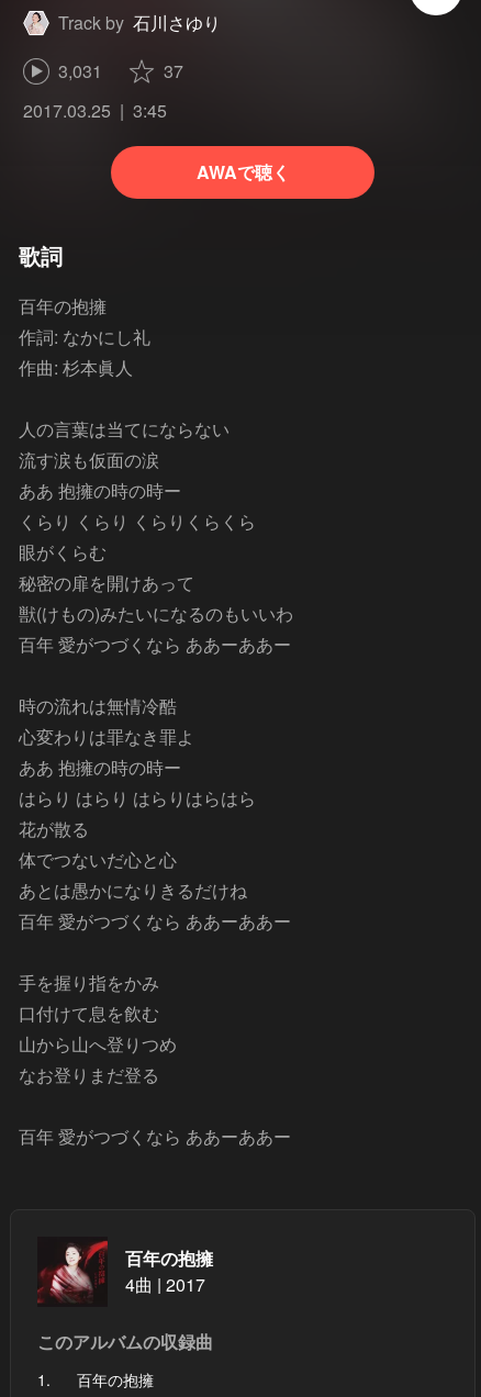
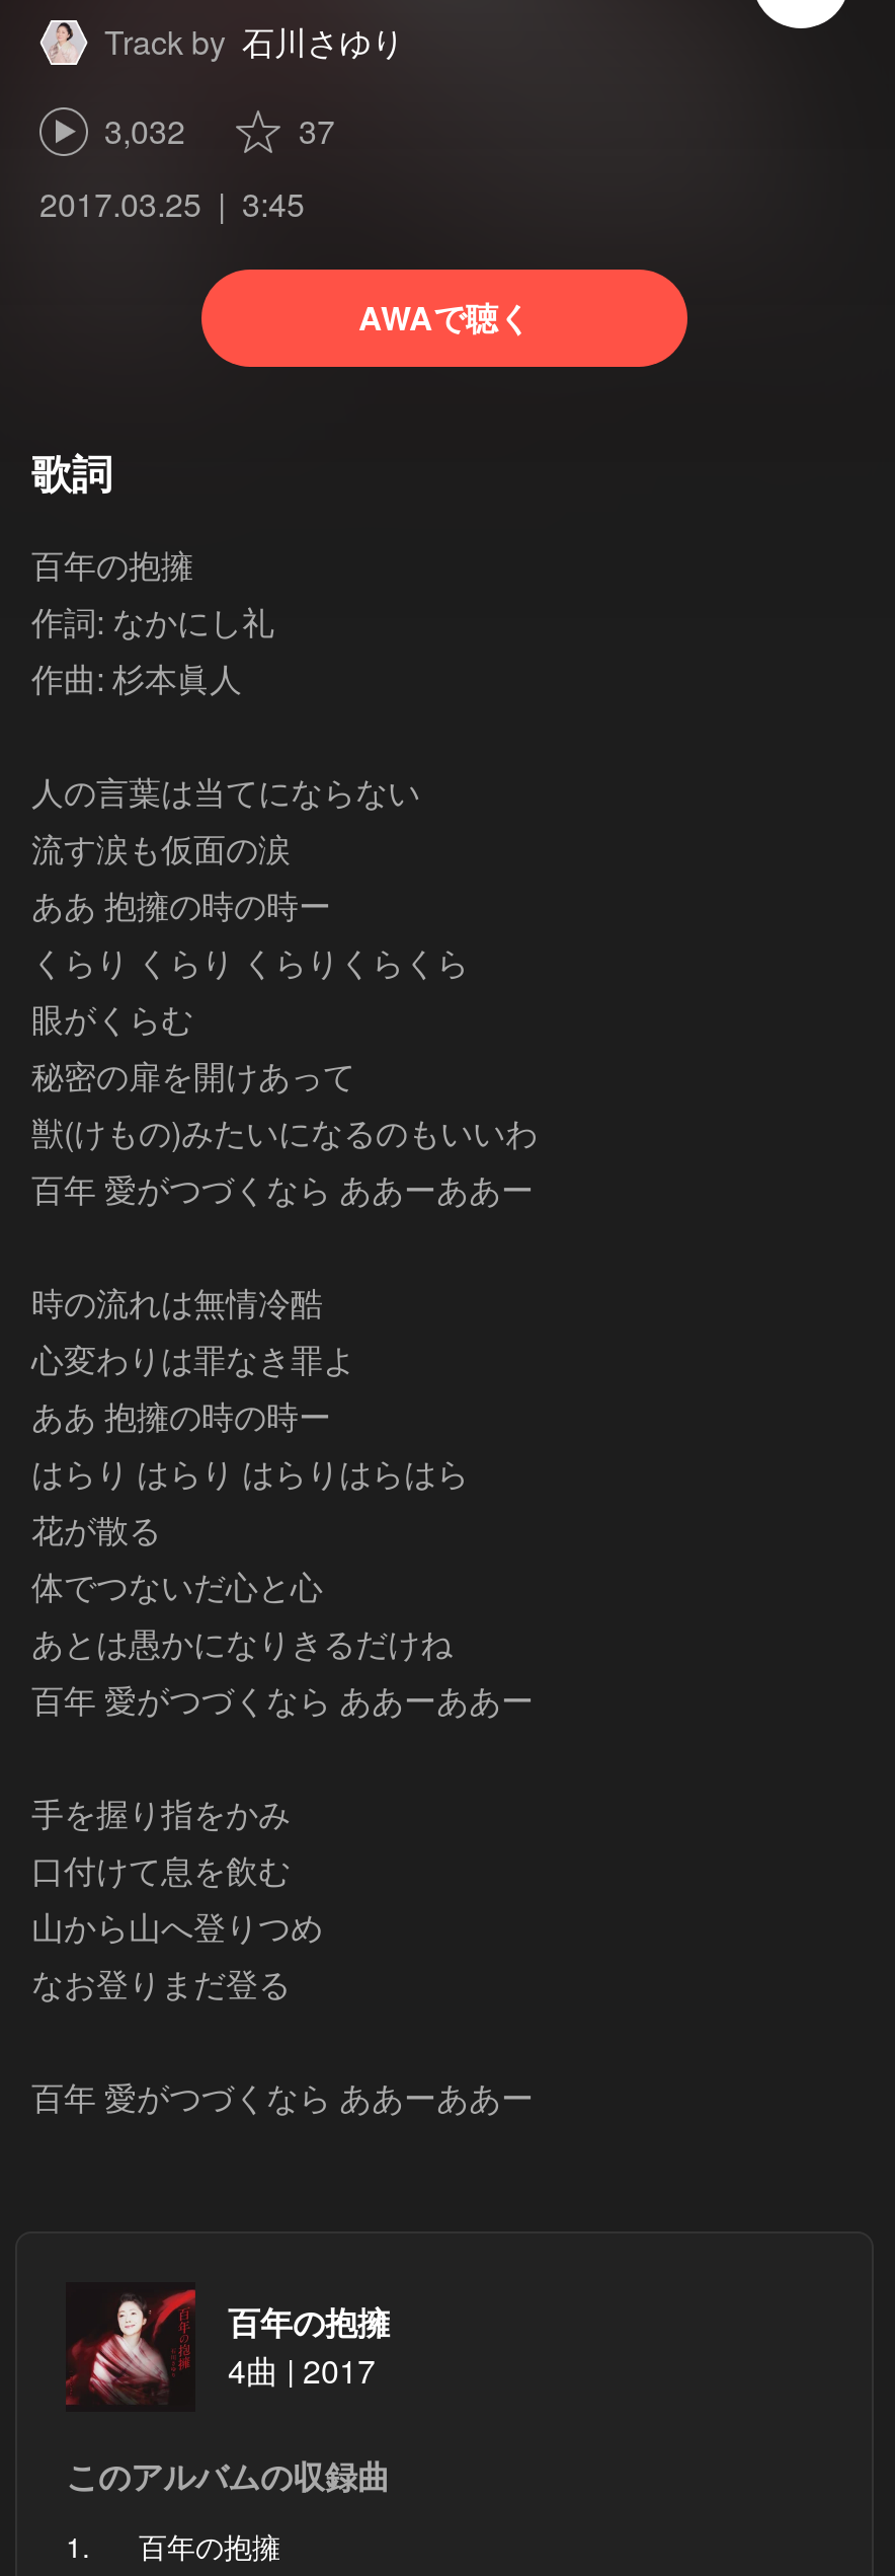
[58,58,102,83] 3,031 -> [104,107,185,154] 3,032

